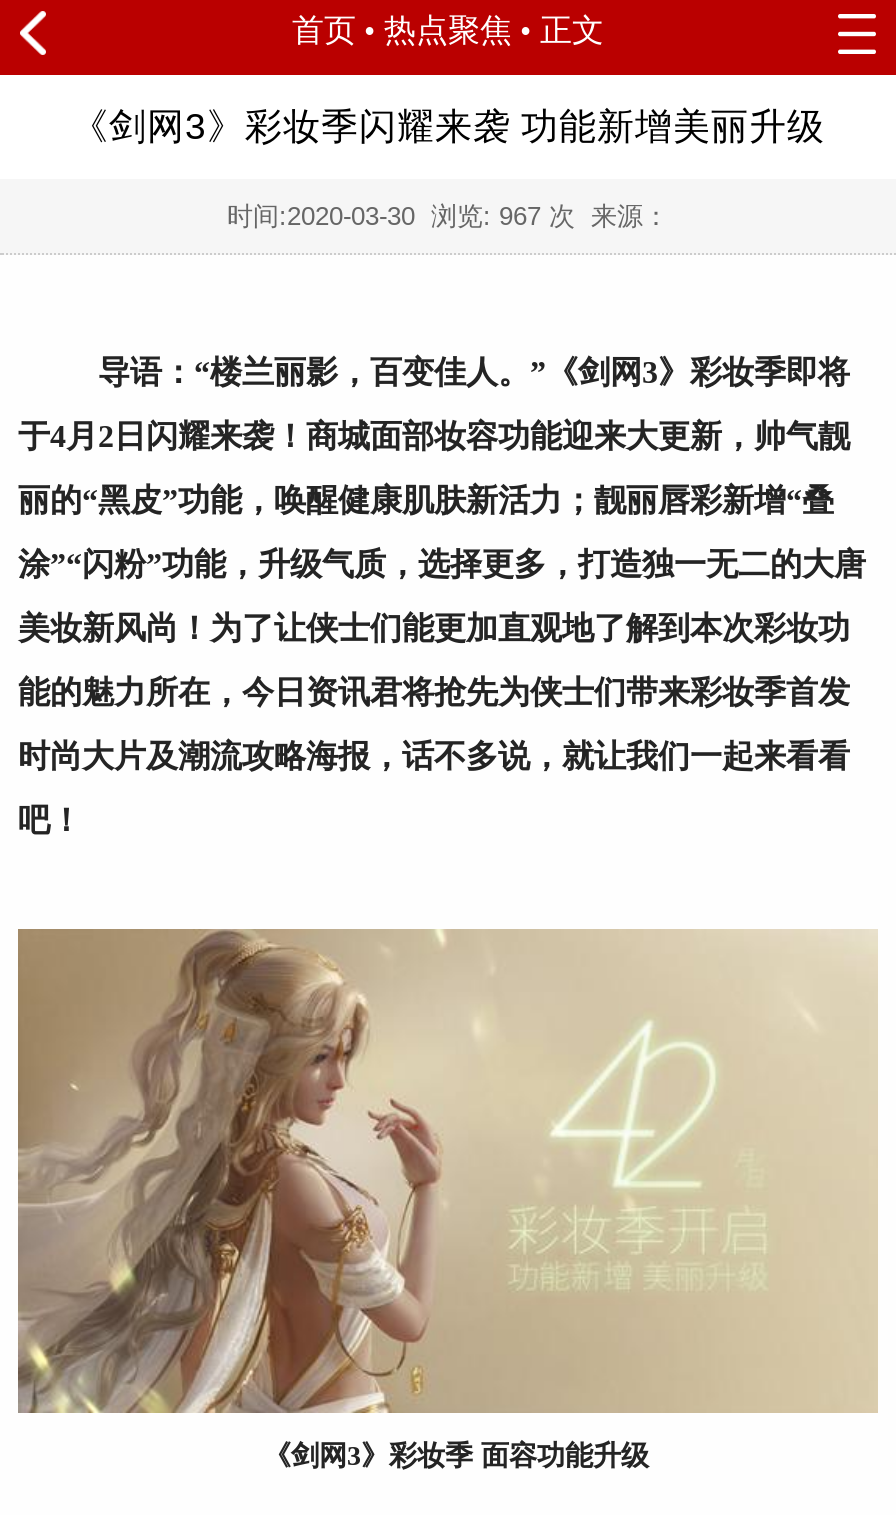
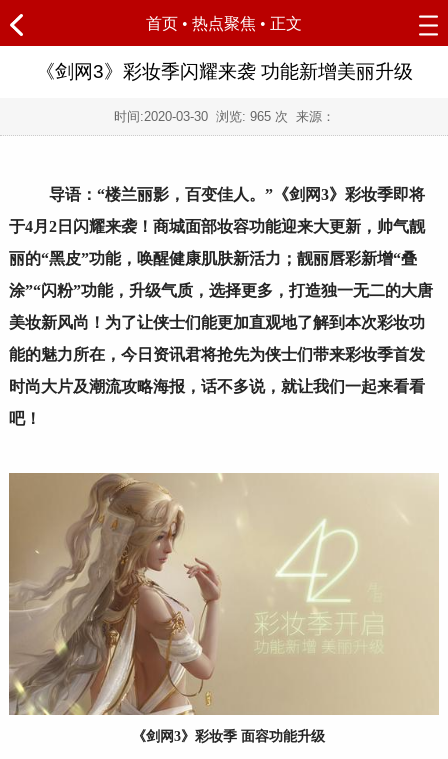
[227,200,669,230] 时间:2020-03-30浏览: 967 次 来源： -> [113,108,334,123] 时间:2020-03-30浏览: 965 次 来源：

